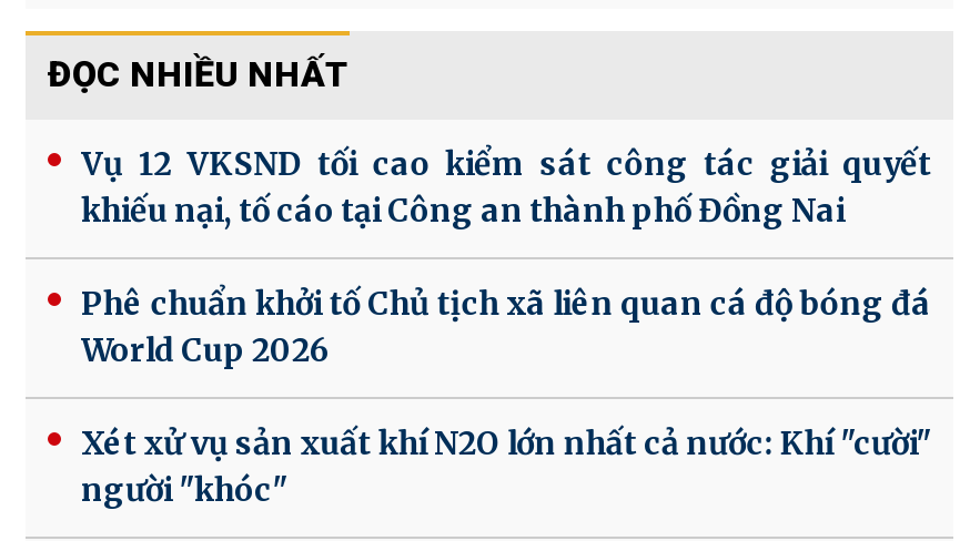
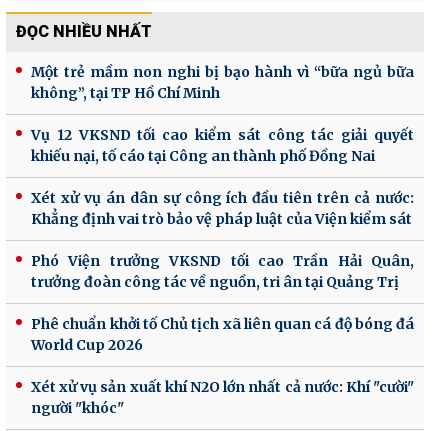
none -> [31,63,414,102] Một trẻ mầm non nghi bị bạo hành vì “bữa ngủ bữa | không”, tại TP Hồ Chí Minh
none -> [31,189,414,291] Xét xử vụ án dân sự công ích đầu tiên trên cả nước: | Khẳng định vai trò bảo vệ pháp luật của Viện kiểm sát | Phó Viện trưởng VKSND tối cao Trần Hải Quân, | trưởng đoàn công tác về nguồn, tri ân tại Quảng Trị

